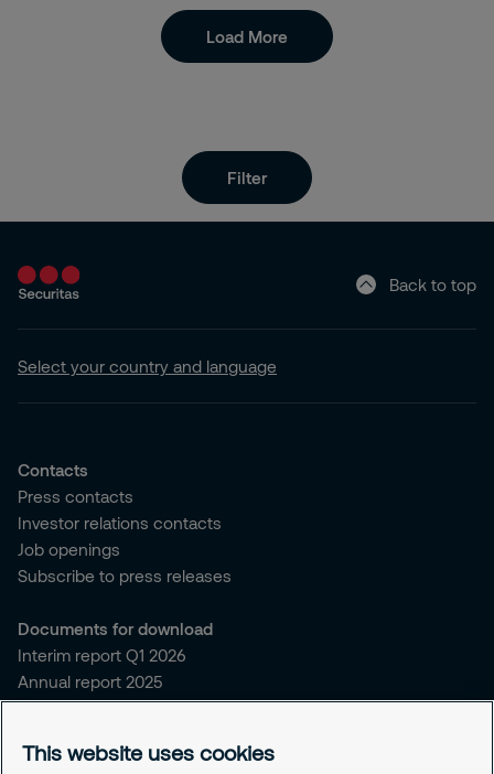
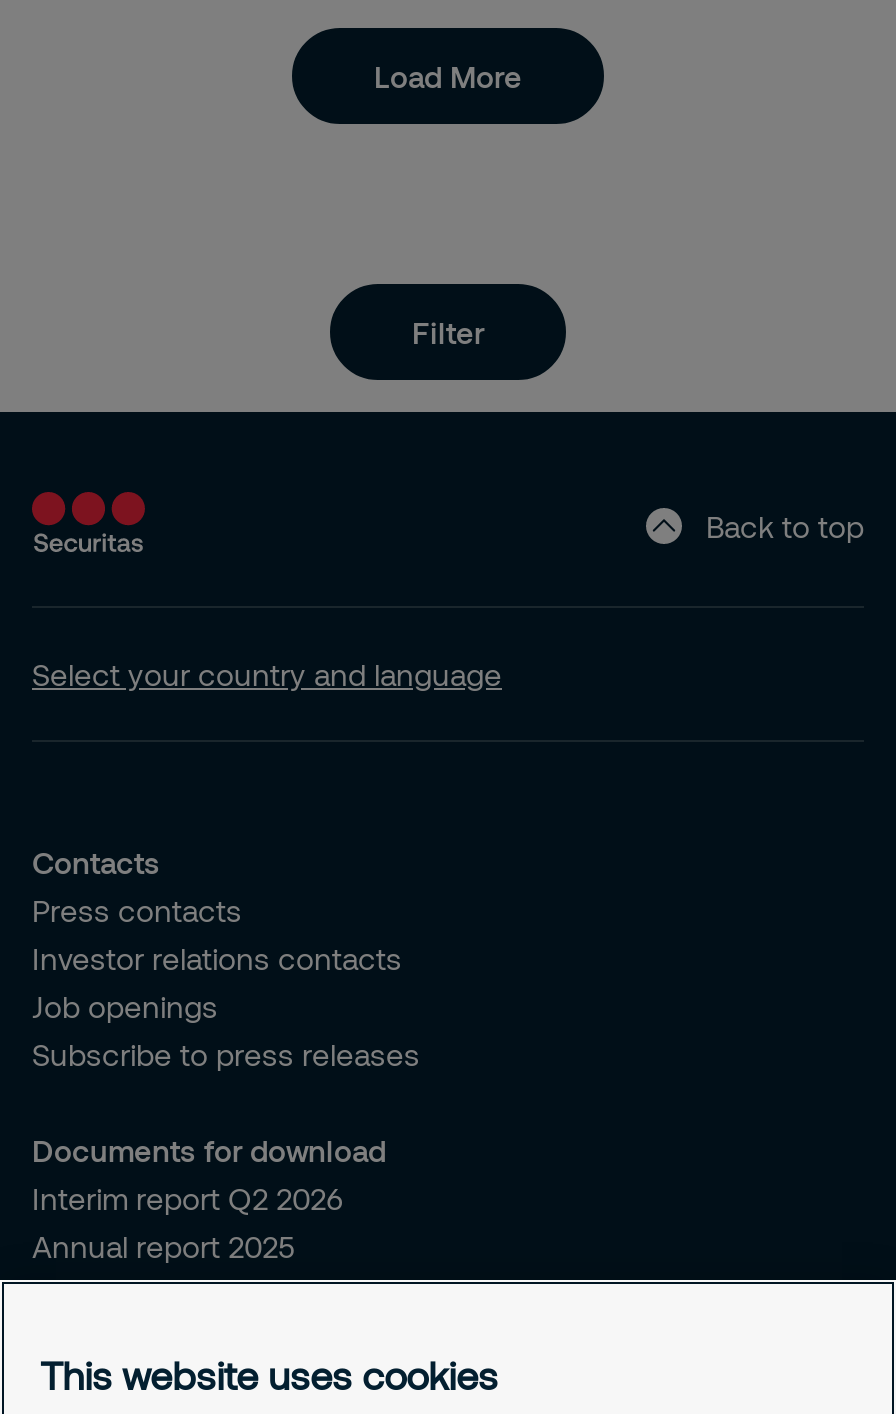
[18,645,186,665] Interim report Q1 2026 -> [32,1180,344,1216] Interim report Q2 2026

